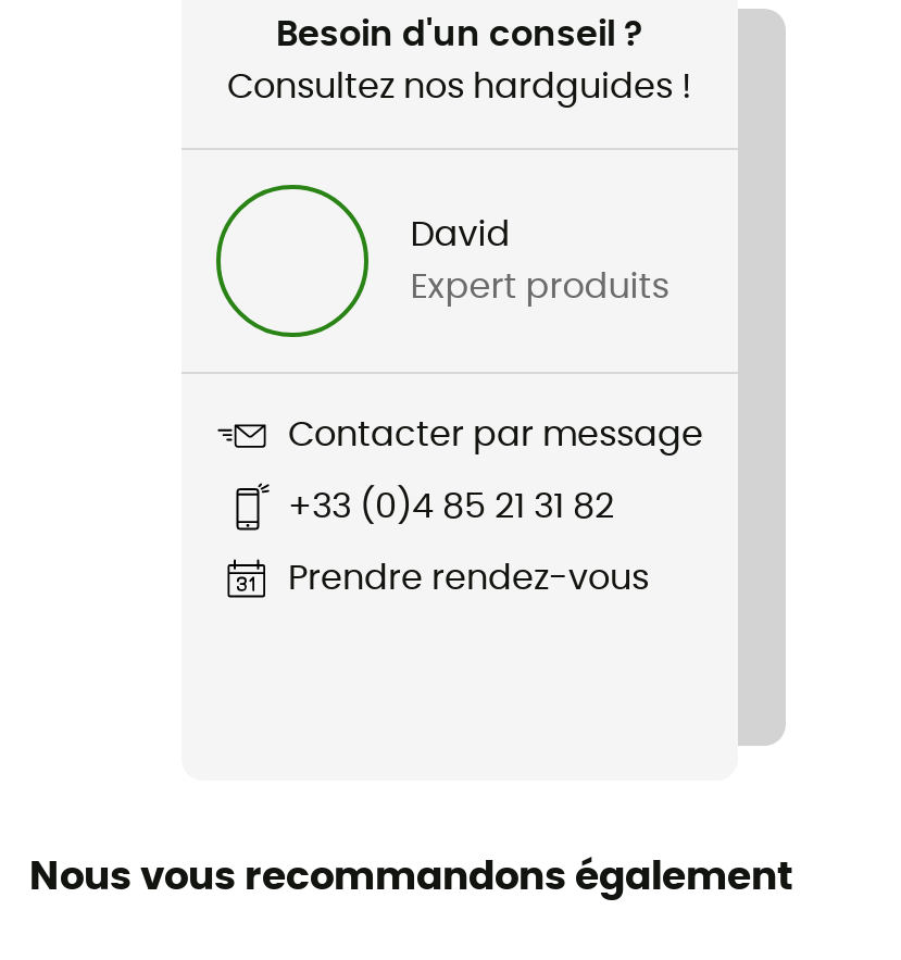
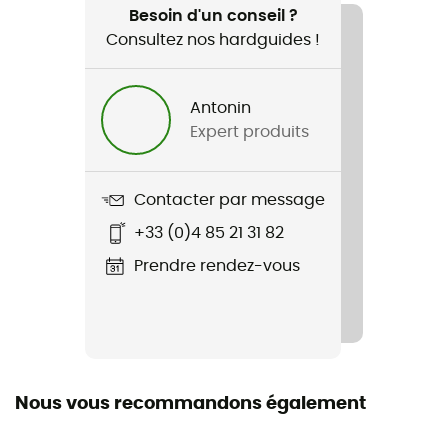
[410,216,510,251] David -> [190,99,251,115] Antonin

